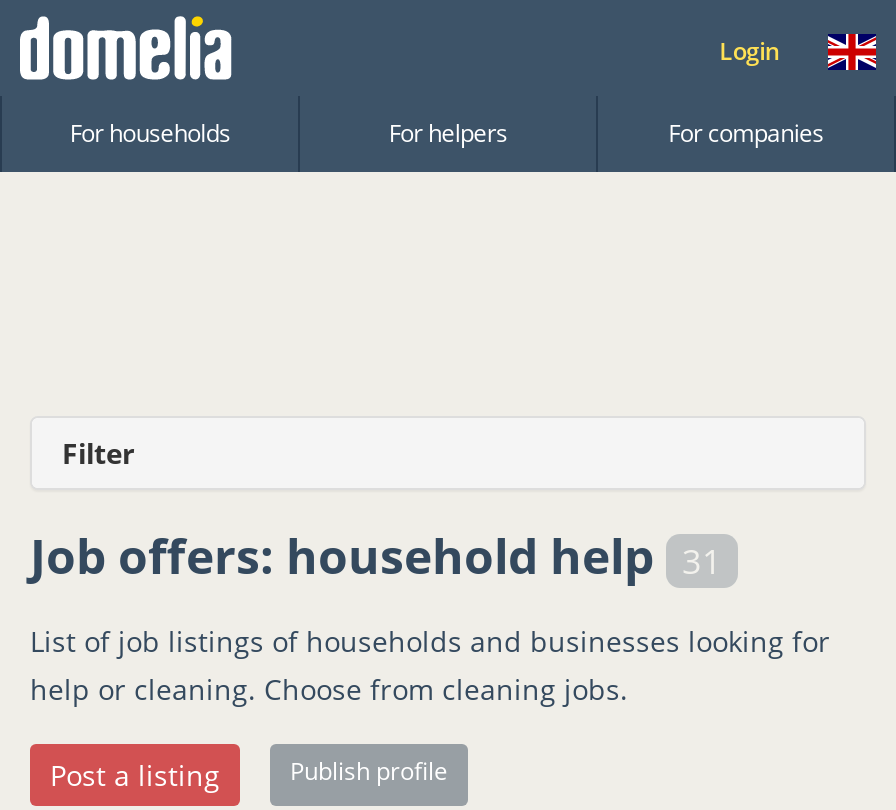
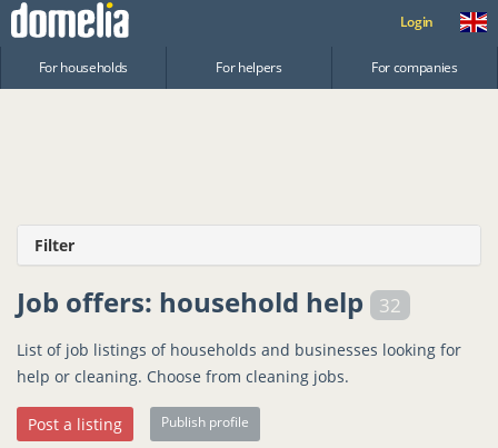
[30,522,722,588] Job offers: household help 31 -> [17,283,401,320] Job offers: household help 32

